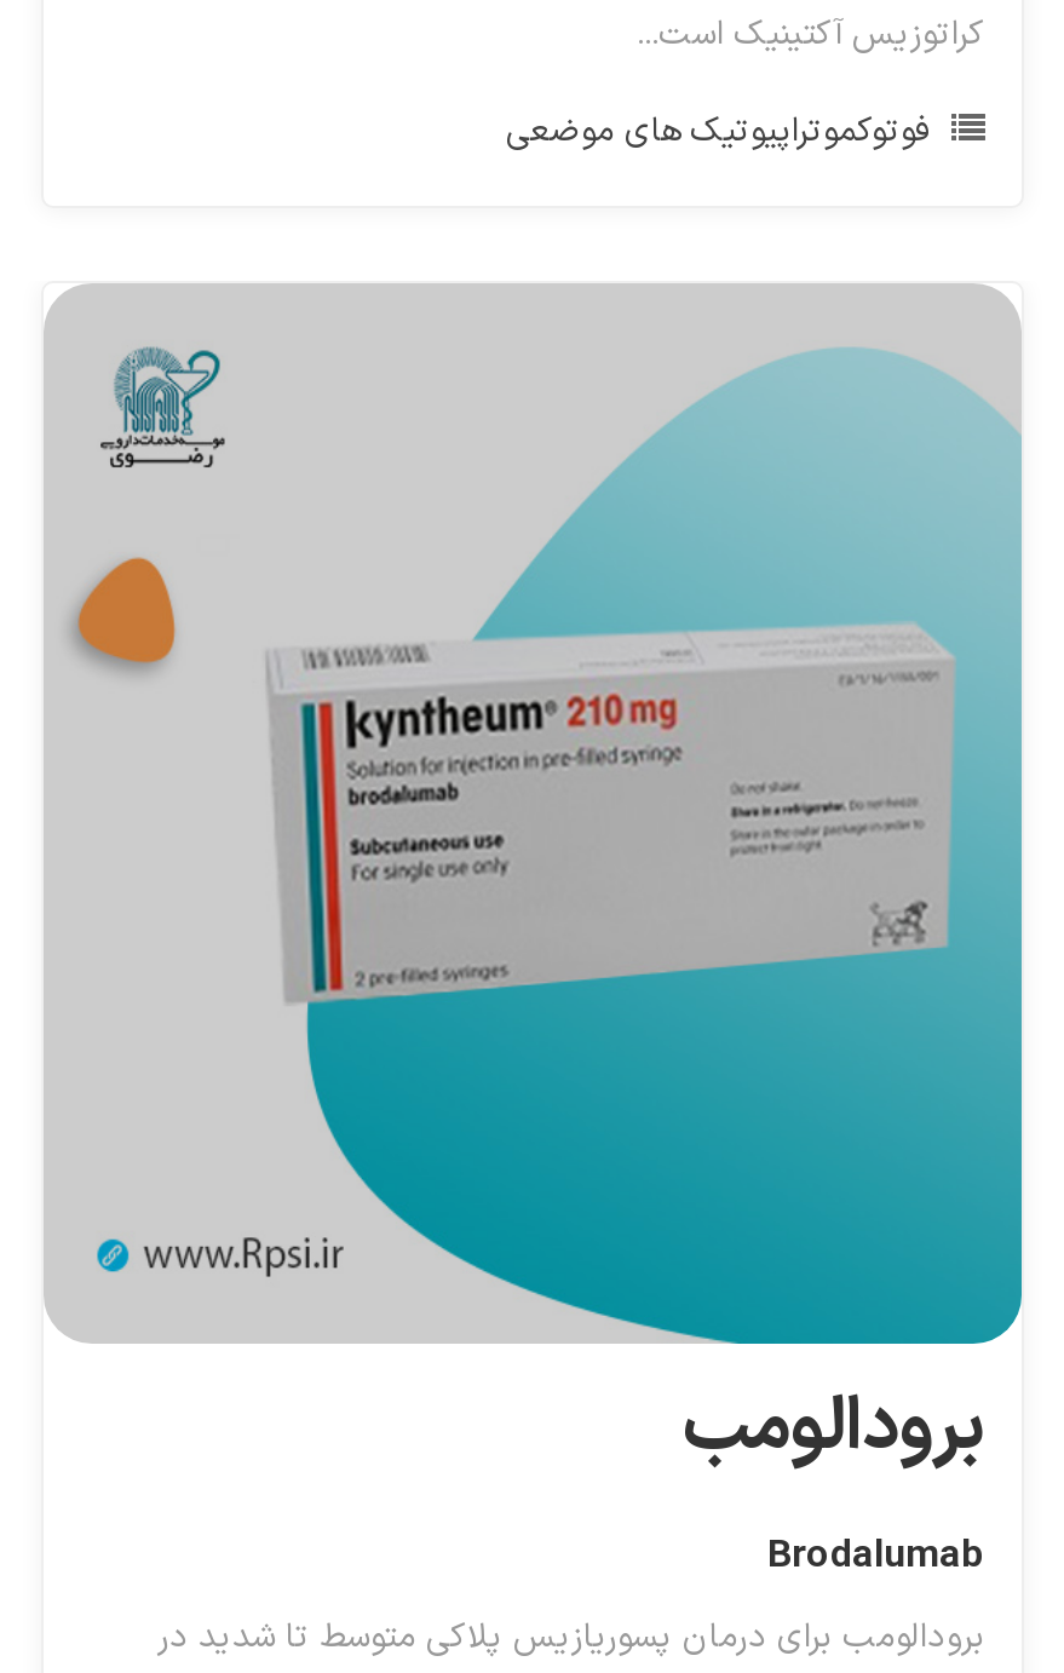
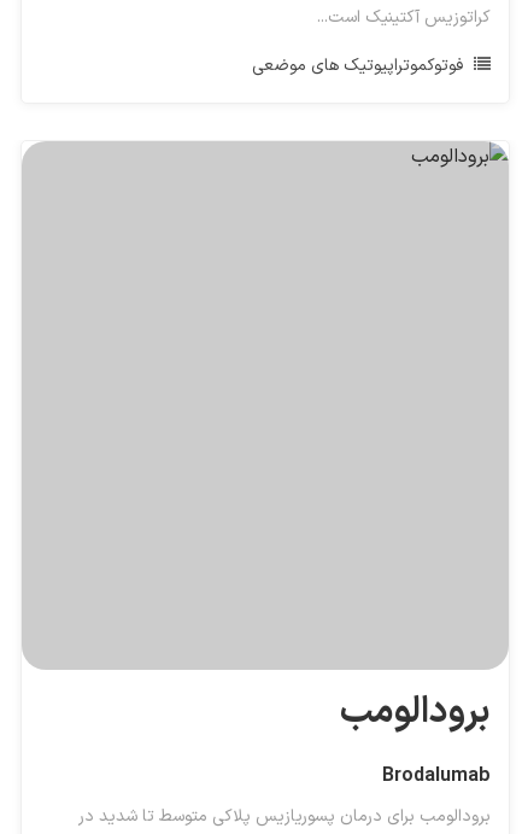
[73,293,1024,1346] [image] -> none

